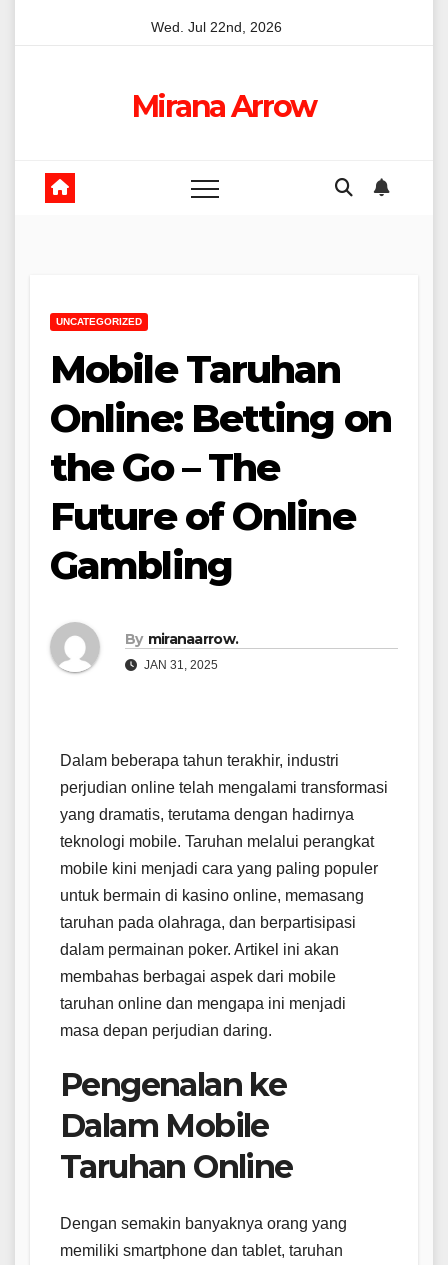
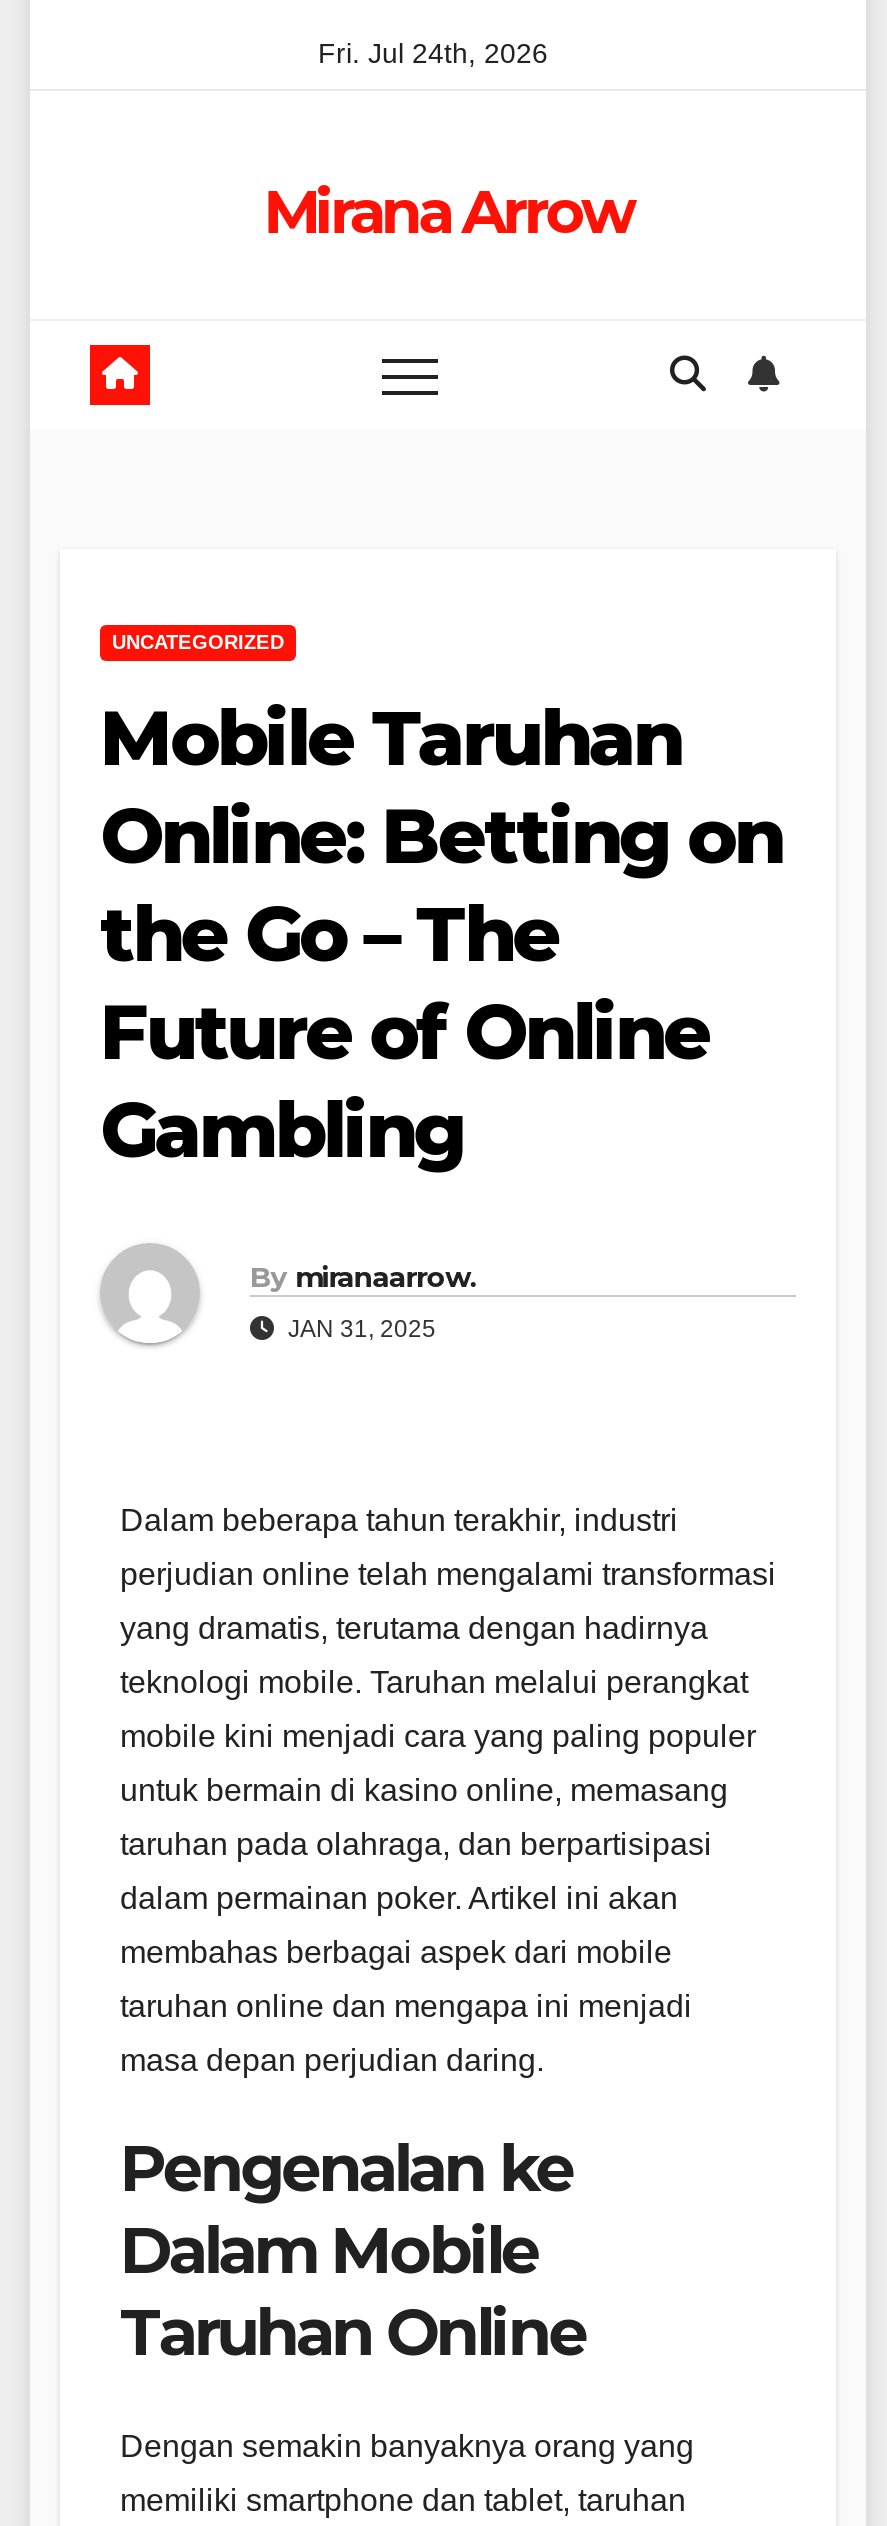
[151,19,282,35] Wed. Jul 22nd, 2026 -> [318,37,548,69] Fri. Jul 24th, 2026

